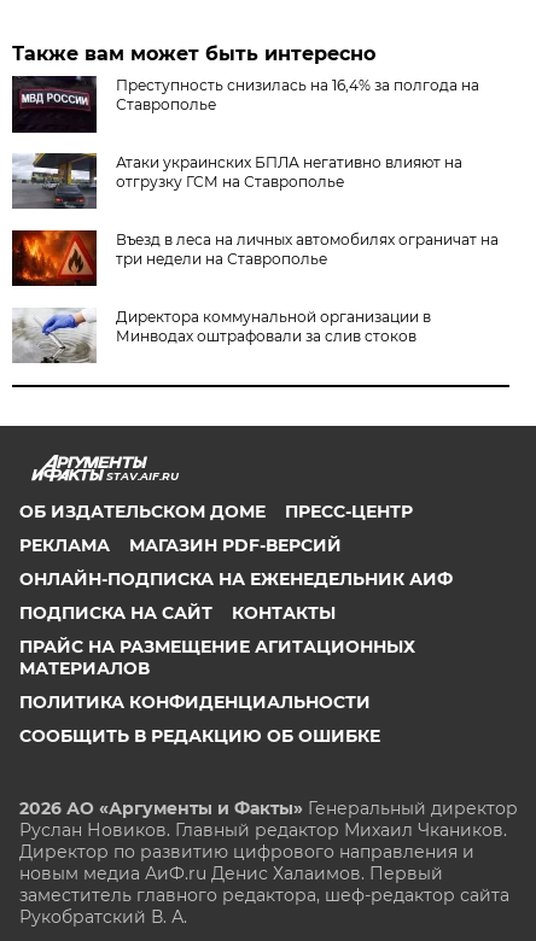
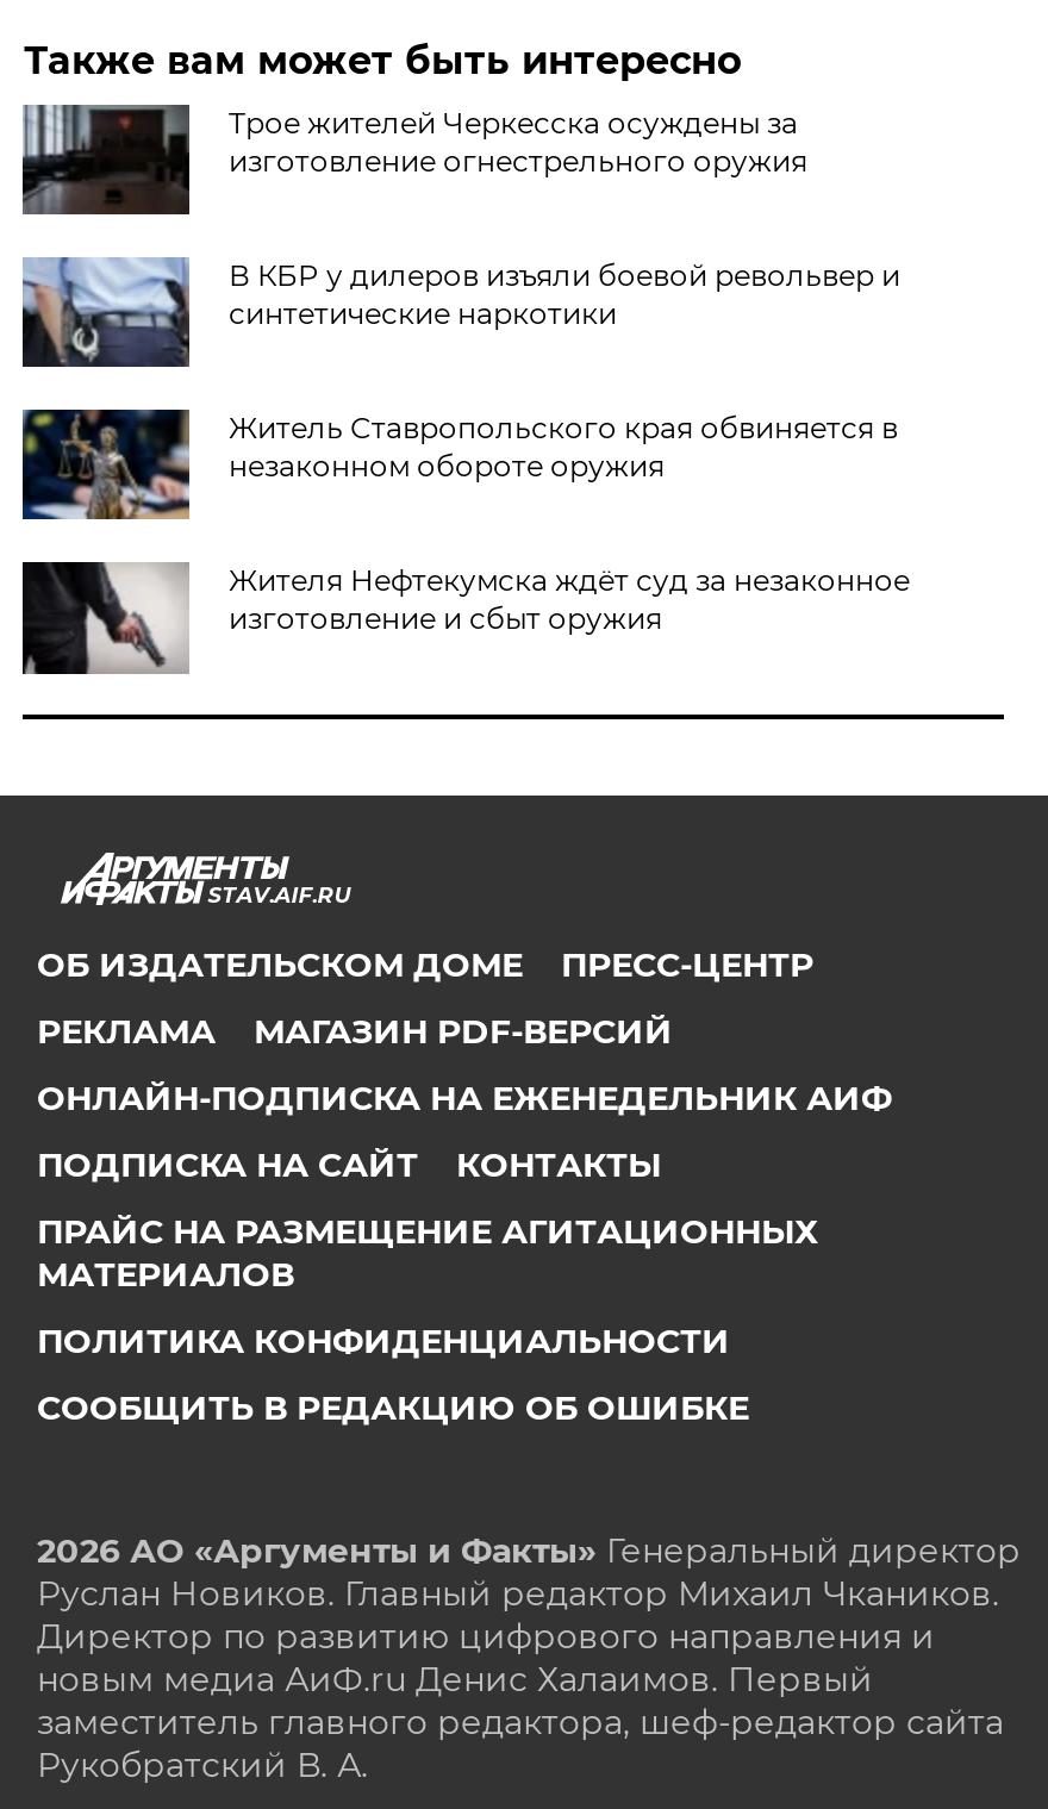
[12,75,480,133] [image] | Преступность снизилась на 16,4% за полгода на | Ставрополье -> [20,102,807,214] [image] | Трое жителей Черкесска осуждены за | изготовление огнестрельного оружия
[11,152,463,209] [image] | Атаки украинских БПЛА негативно влияют на | отгрузку ГСМ на Ставрополье -> [23,255,900,364] [image] | В КБР у дилеров изъяли боевой револьвер и | синтетические наркотики
[11,229,499,287] [image] | Въезд в леса на личных автомобилях ограничат на | три недели на Ставрополье -> [20,407,898,522] [image] | Житель Ставропольского края обвиняется в | незаконном обороте оружия
[12,308,431,364] [image] | Директора коммунальной организации в | Минводах оштрафовали за слив стоков -> [20,560,910,676] [image] | Жителя Нефтекумска ждёт суд за незаконное | изготовление и сбыт оружия

